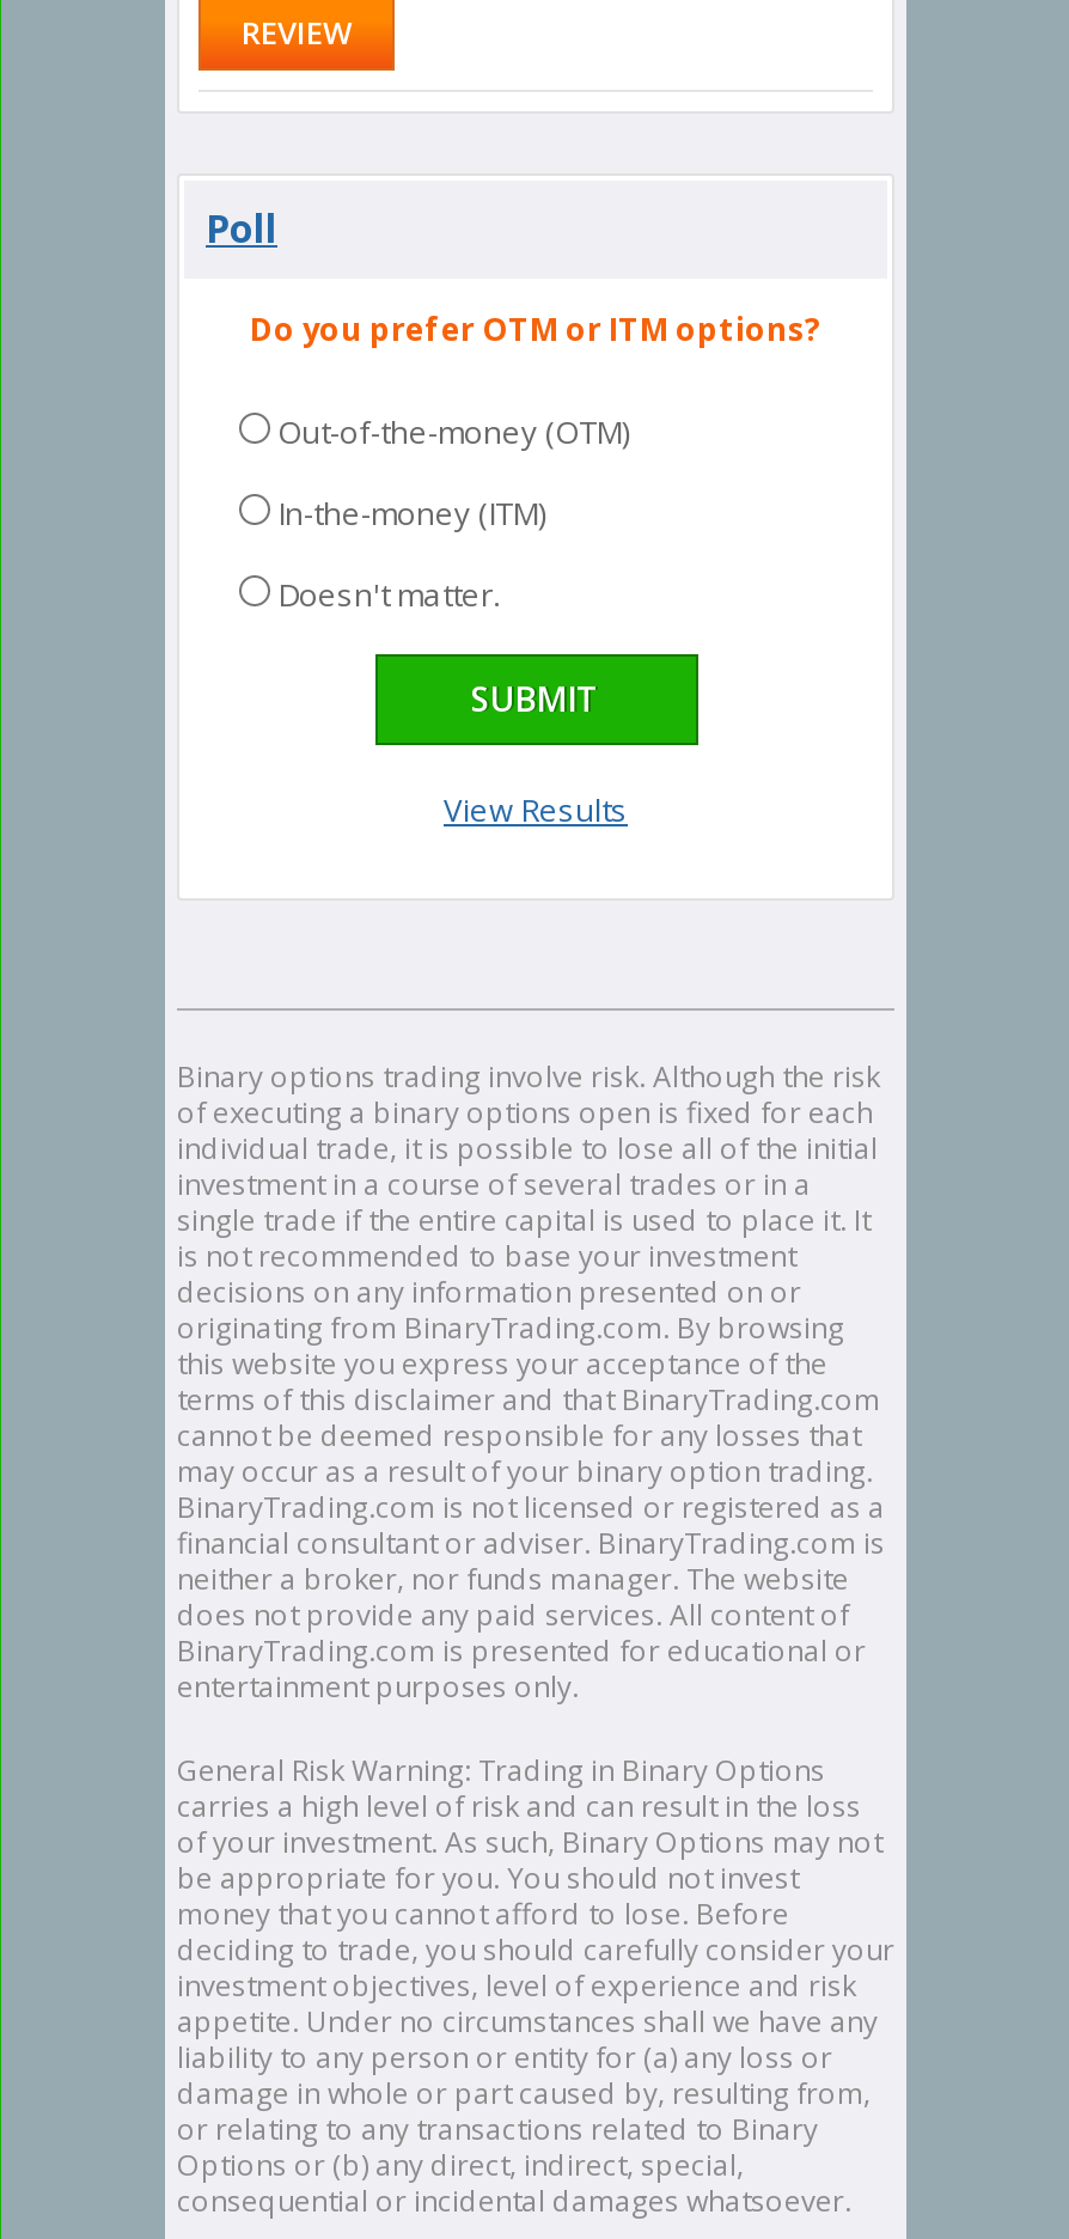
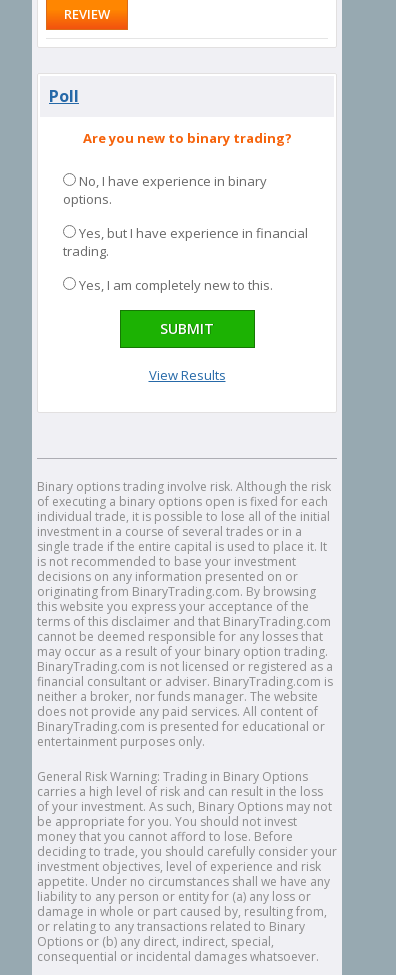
[250,307,821,350] Do you prefer OTM or ITM options? -> [82,129,291,147] Are you new to binary trading?
[277,410,629,453] Out-of-the-money (OTM) -> [63,172,267,208] No, I have experience in binary | options.
[277,492,545,535] In-the-money (ITM) -> [63,224,308,260] Yes, but I have experience in financial | trading.
[277,573,500,616] Doesn't matter. -> [79,276,273,294] Yes, I am completely new to this.

